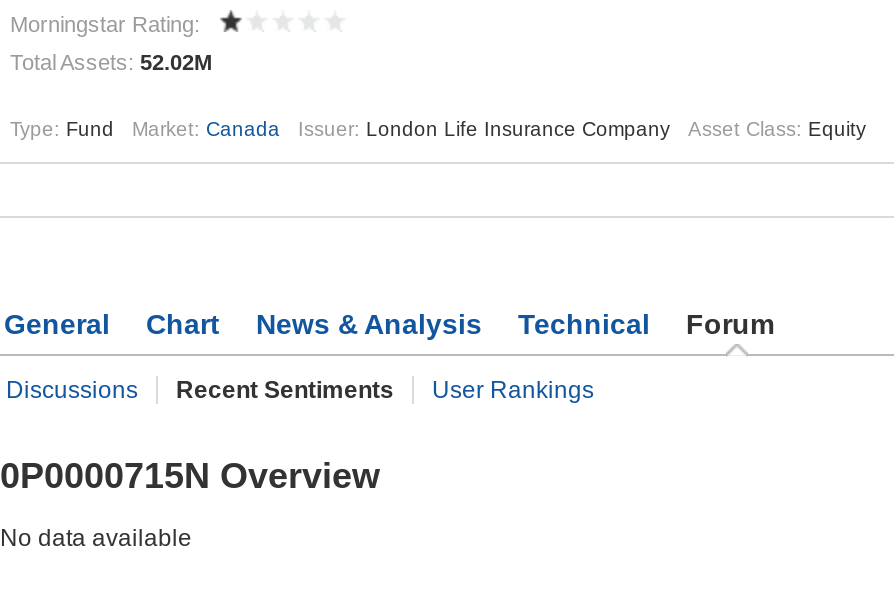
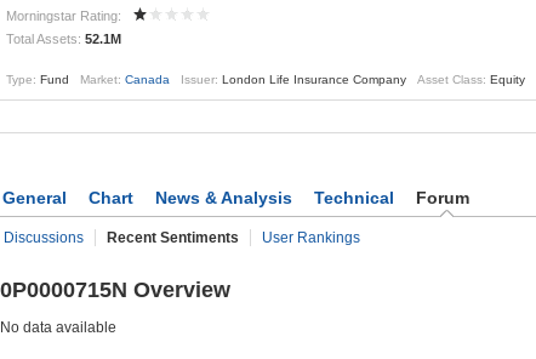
[10,50,212,74] Total Assets: 52.02M -> [6,32,121,46] Total Assets: 52.1M

